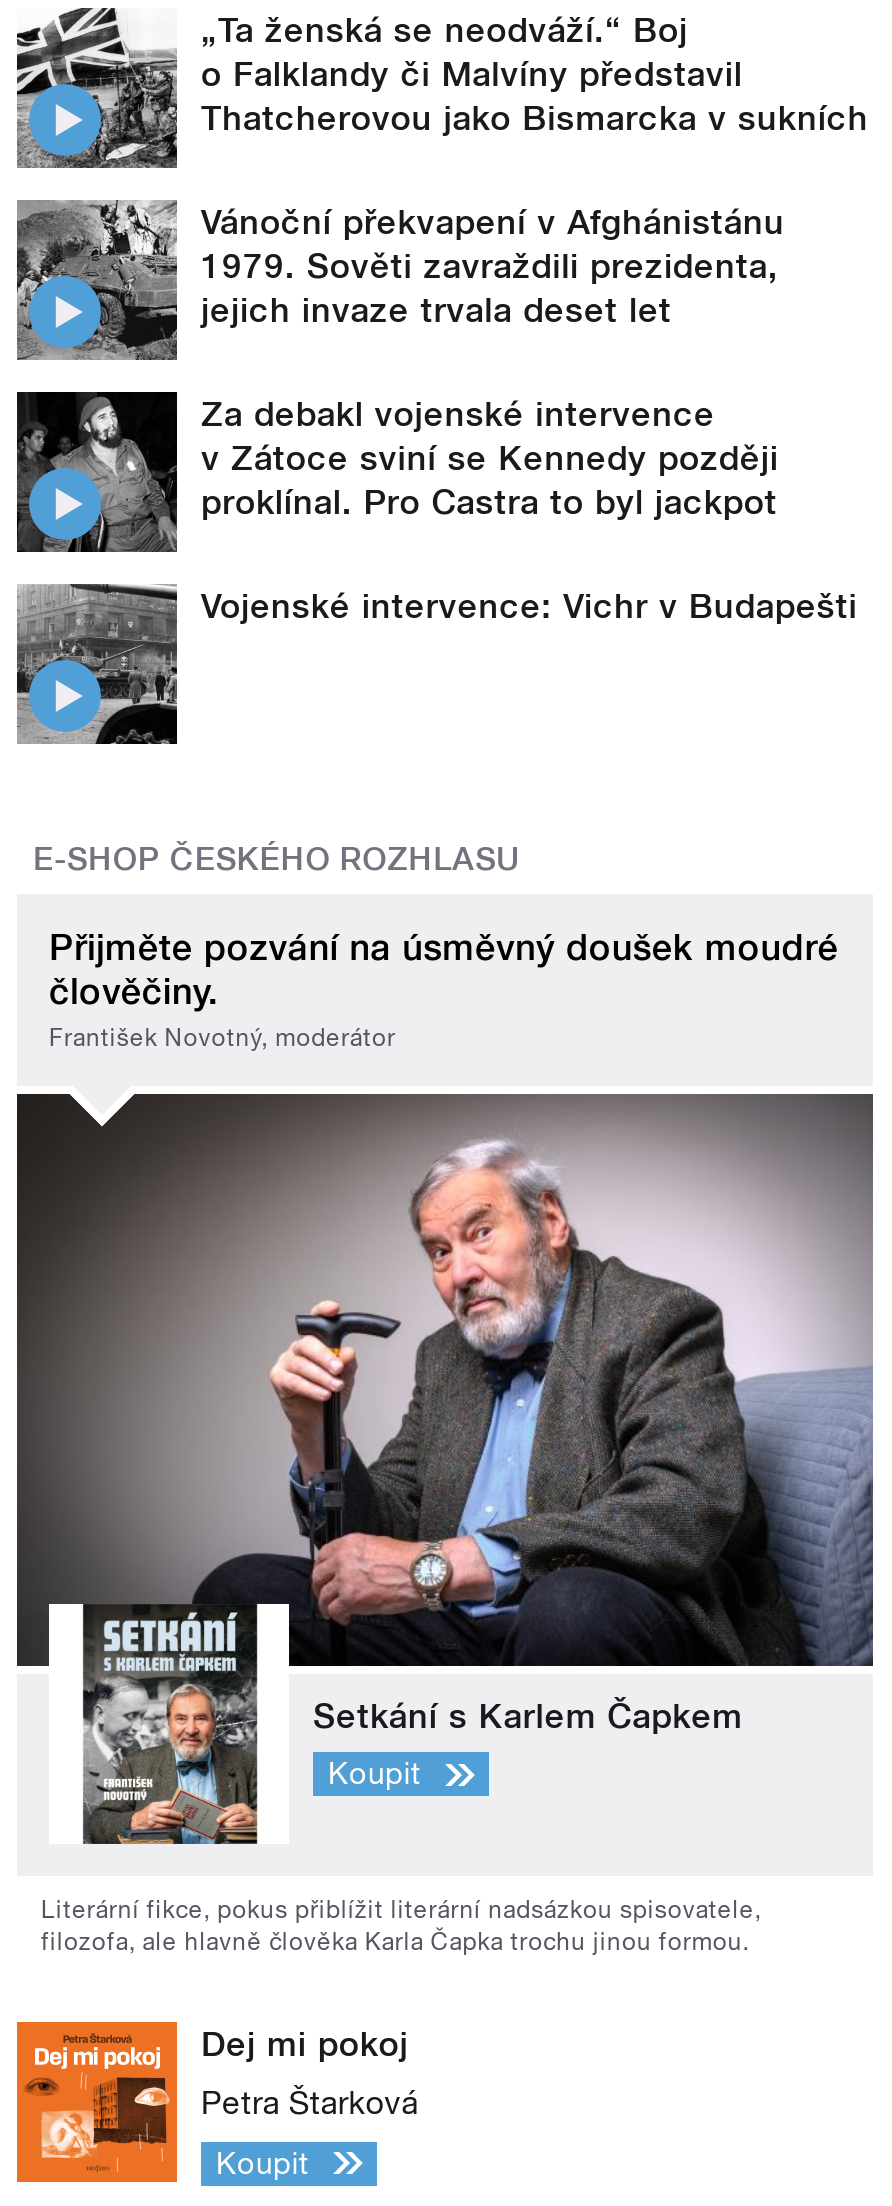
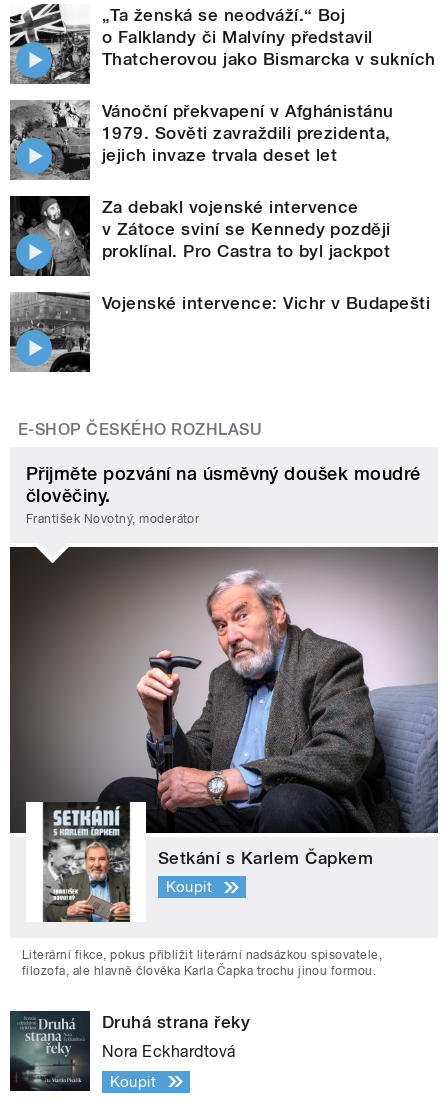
[15,2020,409,2184] [image] | Dej mi pokoj -> [9,1010,250,1092] [image] | Druhá strana řeky
[201,2084,418,2122] Petra Štarková -> [102,1042,236,1061] Nora Eckhardtová

